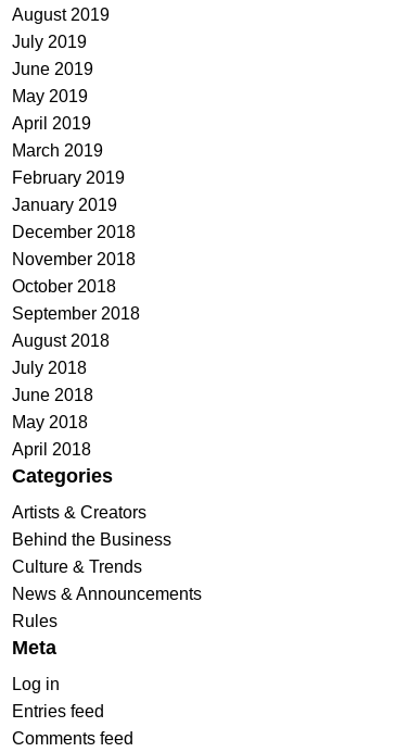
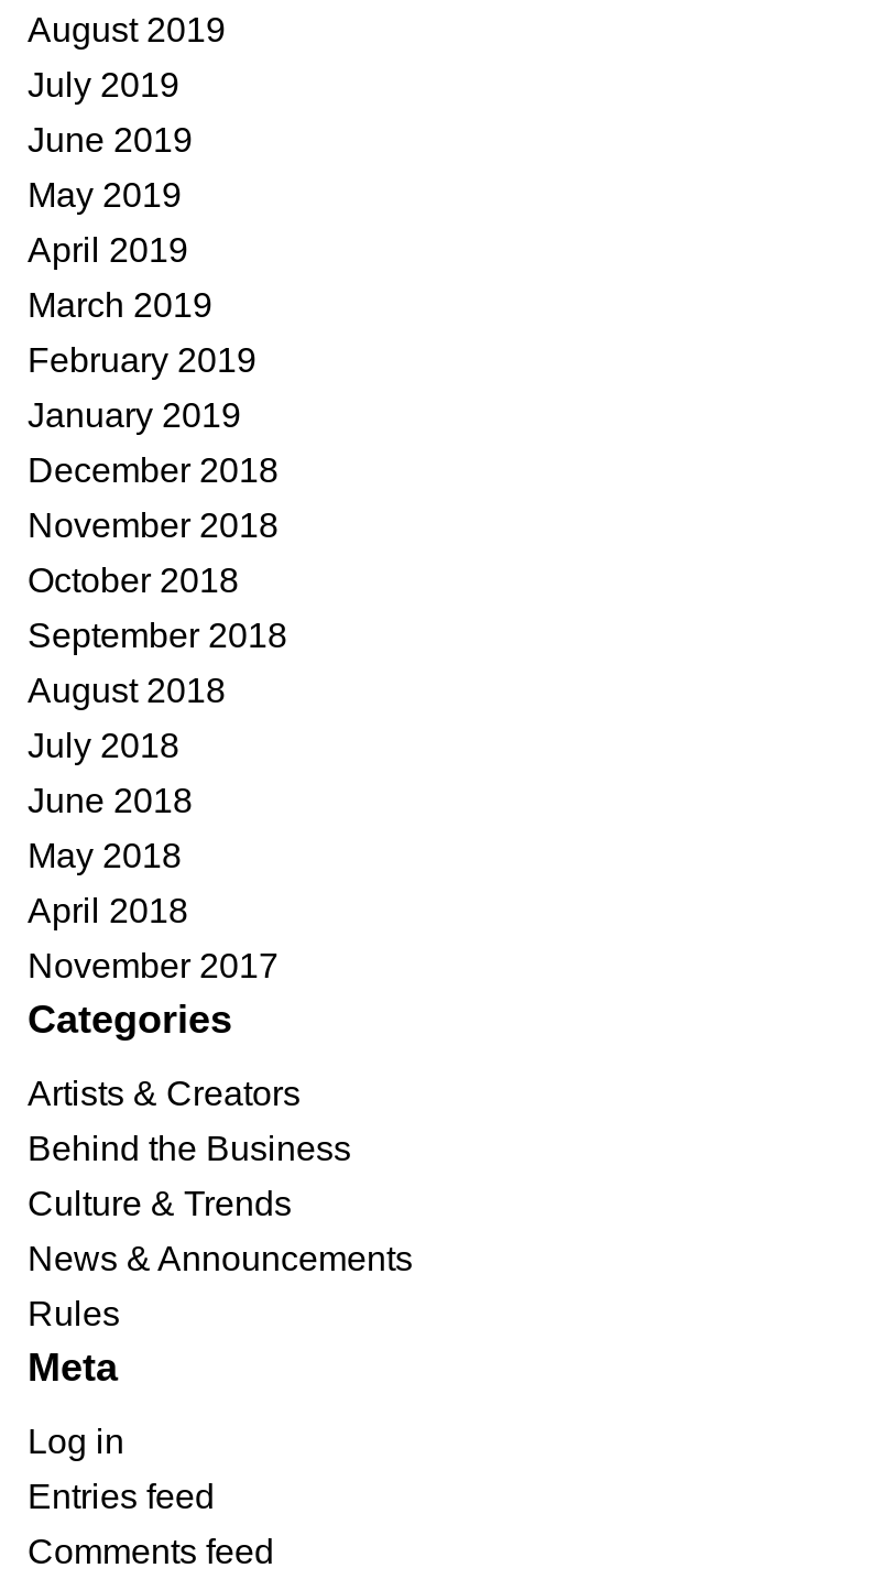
none -> [28,946,279,984] November 2017

